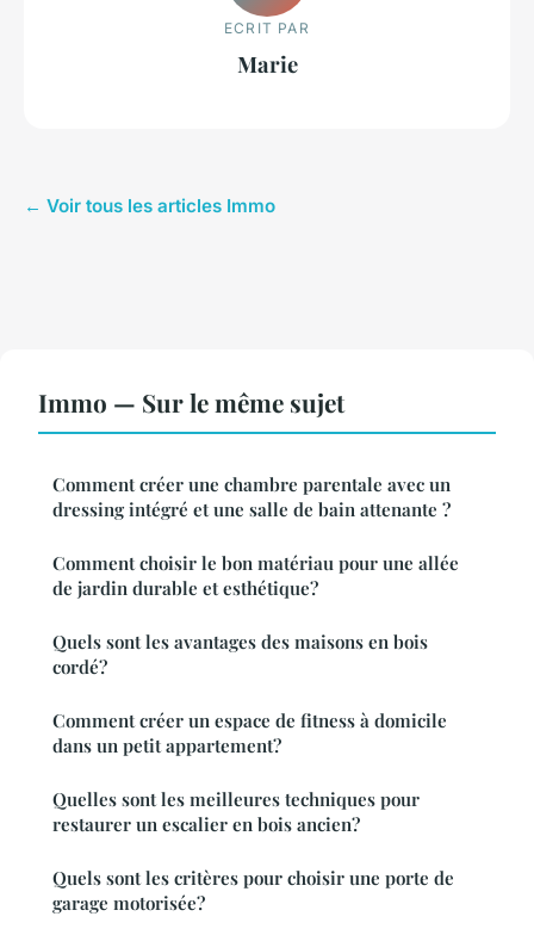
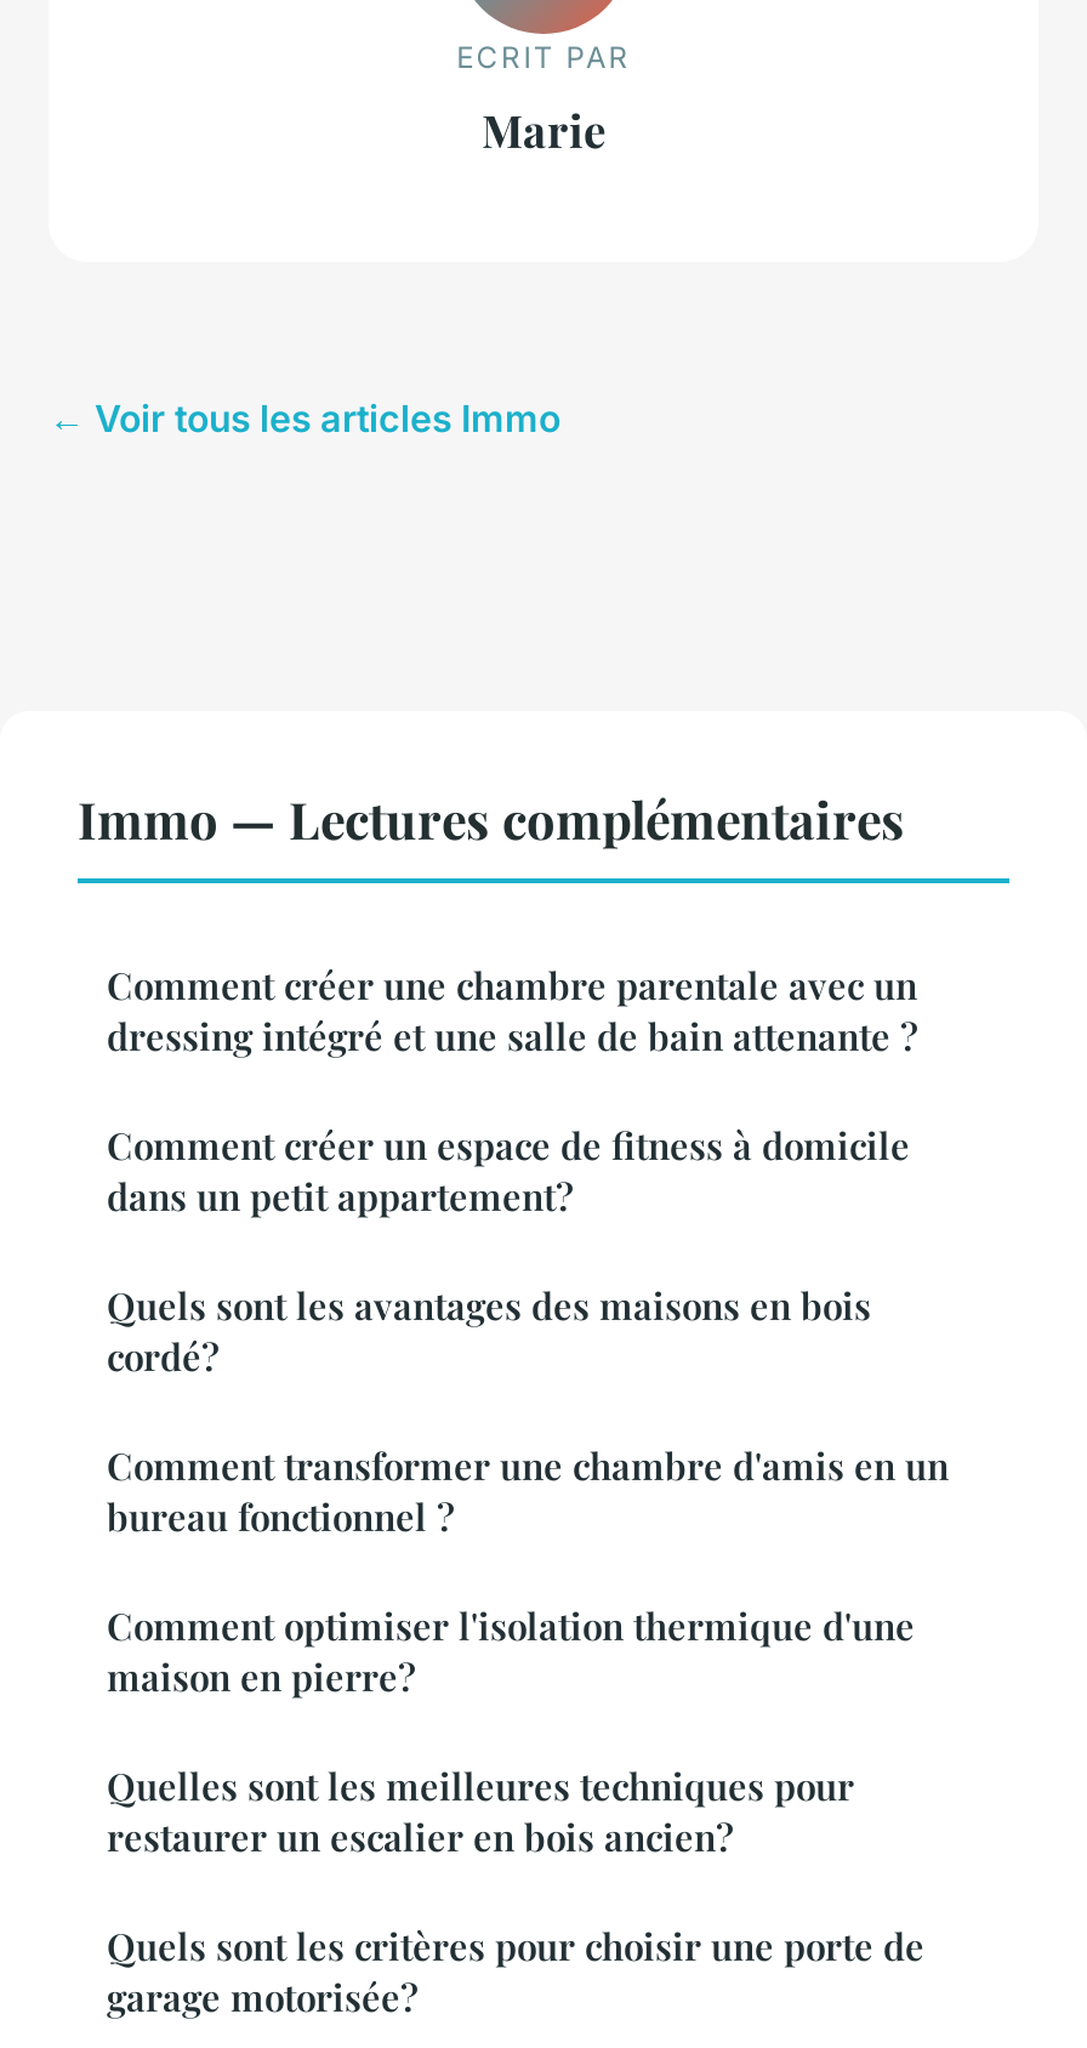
[38,385,344,418] Immo — Sur le même sujet -> [78,783,905,851] Immo — Lectures complémentaires
[52,550,459,599] Comment choisir le bon matériau pour une allée | de jardin durable et esthétique? -> none
none -> [107,1440,949,1700] Comment transformer une chambre d'amis en un | bureau fonctionnel ? | Comment optimiser l'isolation thermique d'une | maison en pierre?
moved [52,708,447,757] -> [107,1120,910,1219]: Comment créer un espace de fitness à domicile | dans un petit appartement?

